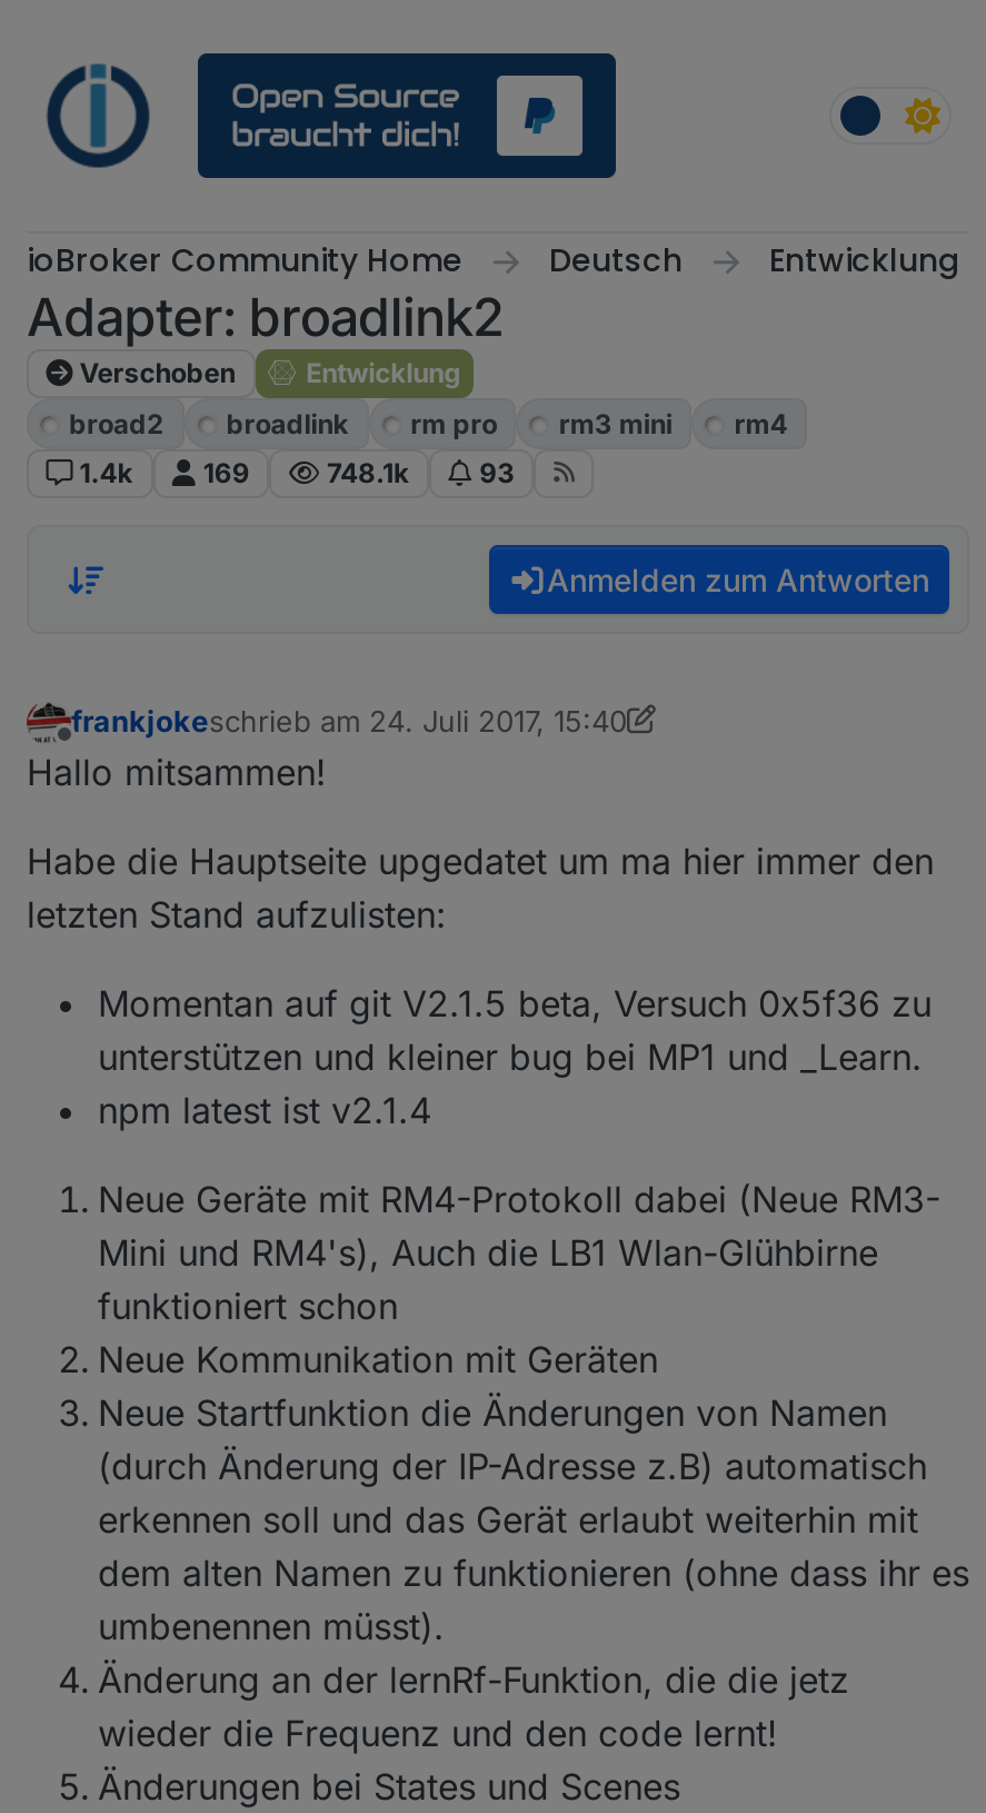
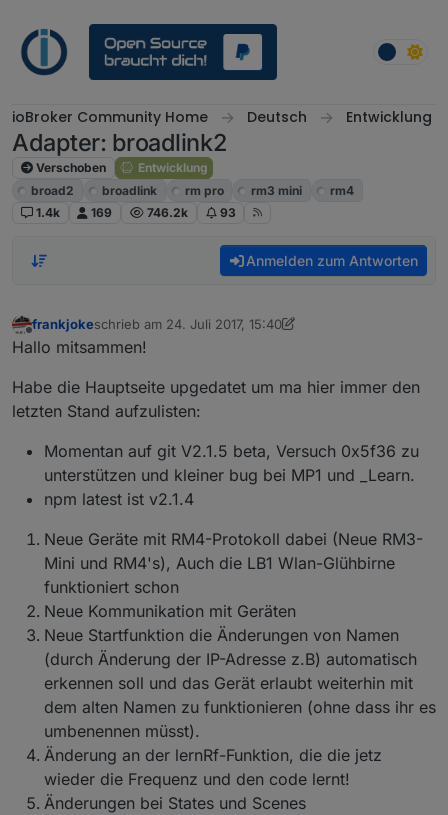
[327,456,409,489] 748.1k -> [147,205,188,220] 746.2k

